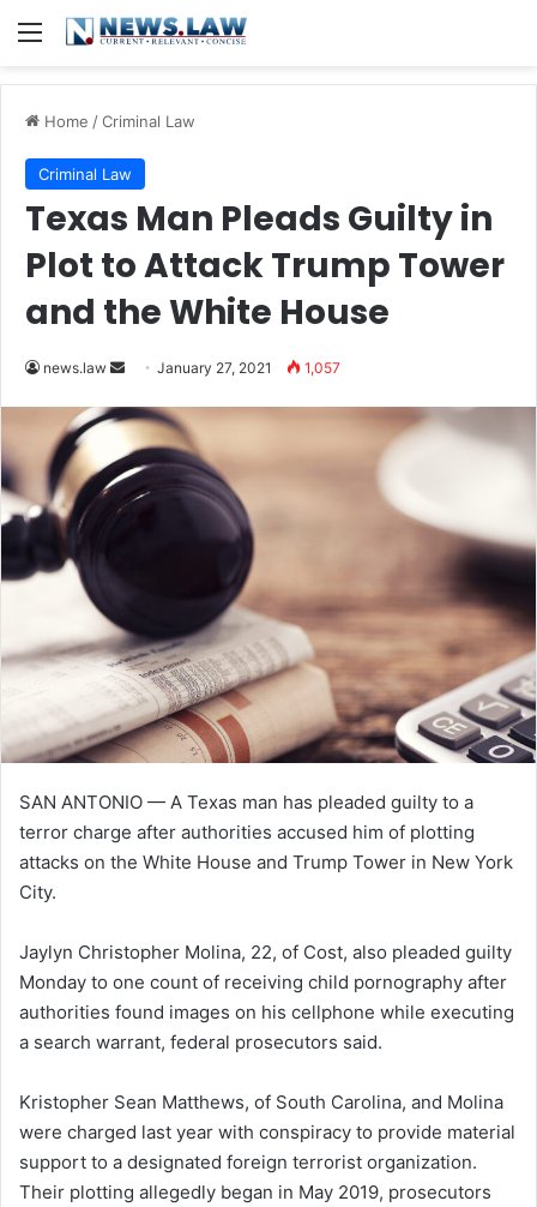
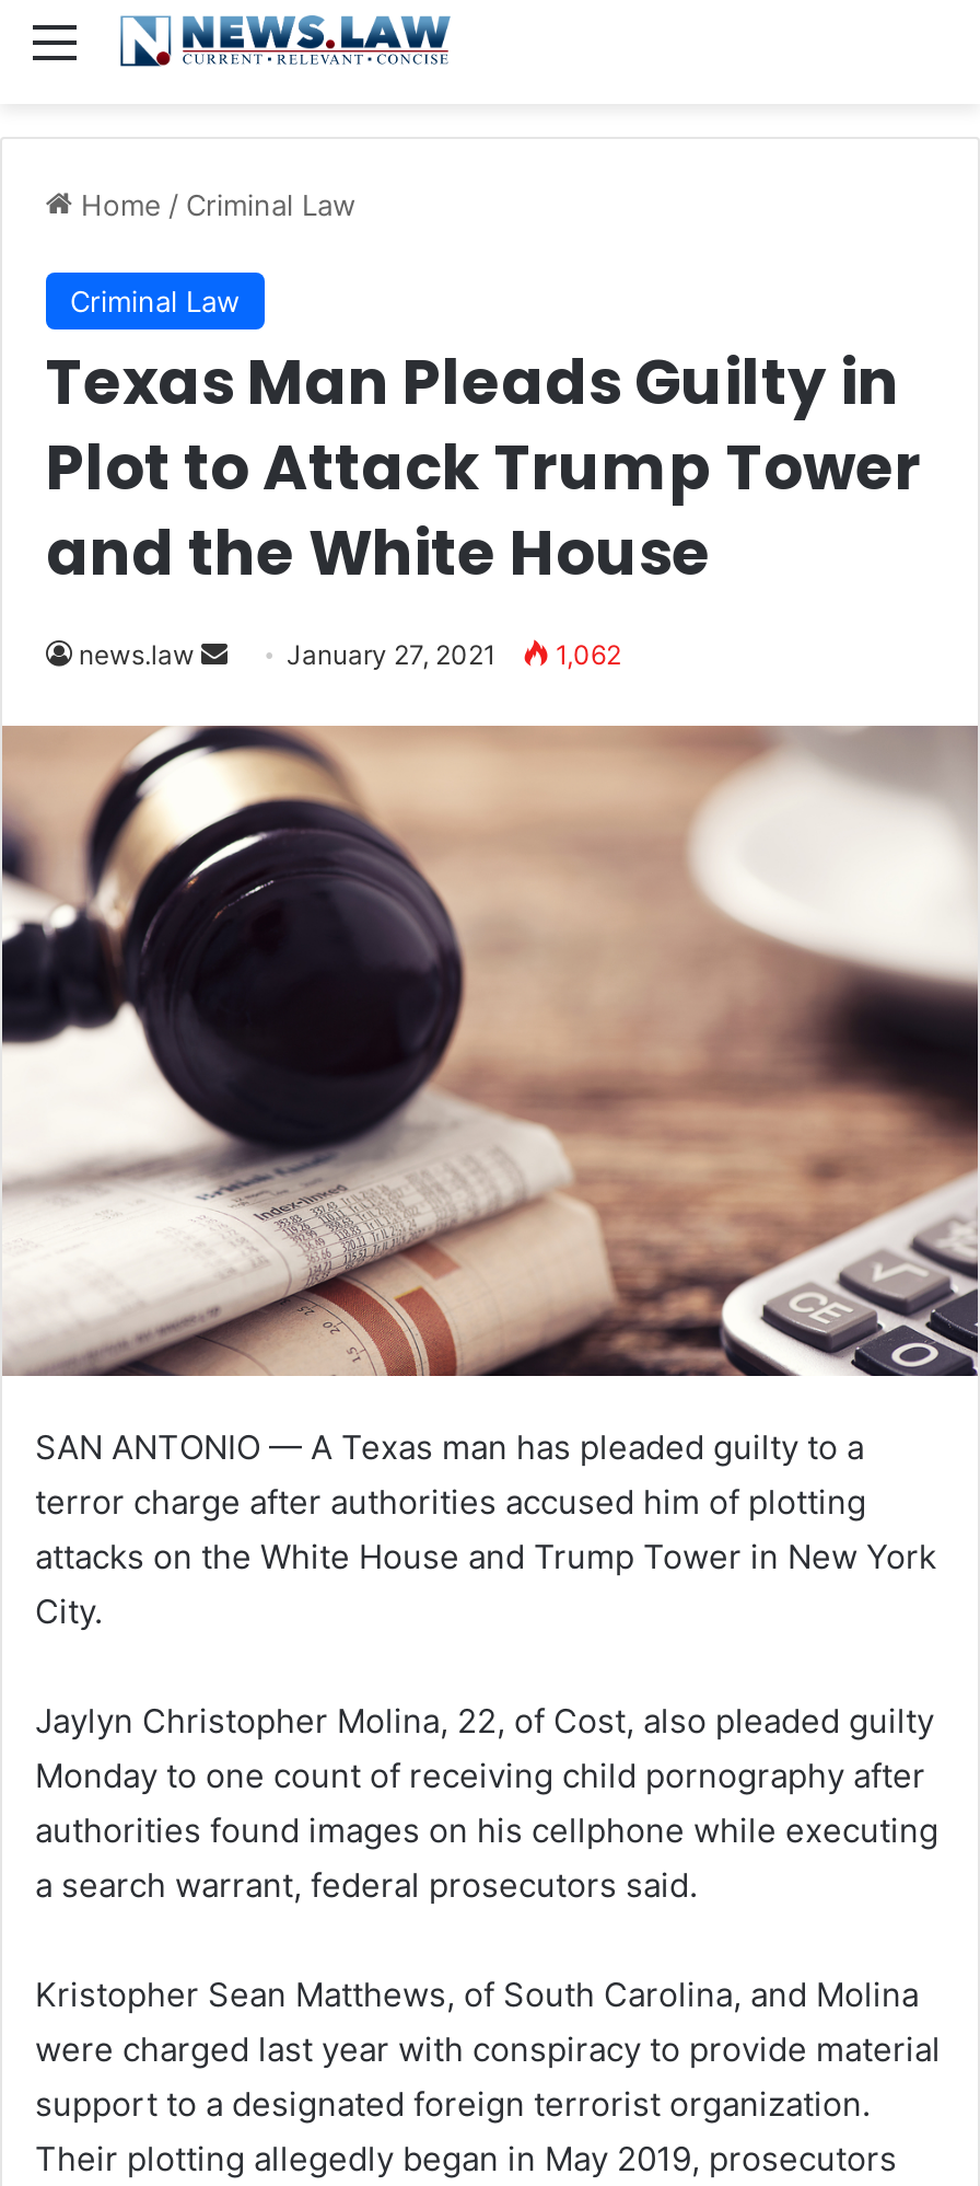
[301,359,340,377] 1,057 -> [549,638,621,671] 1,062

